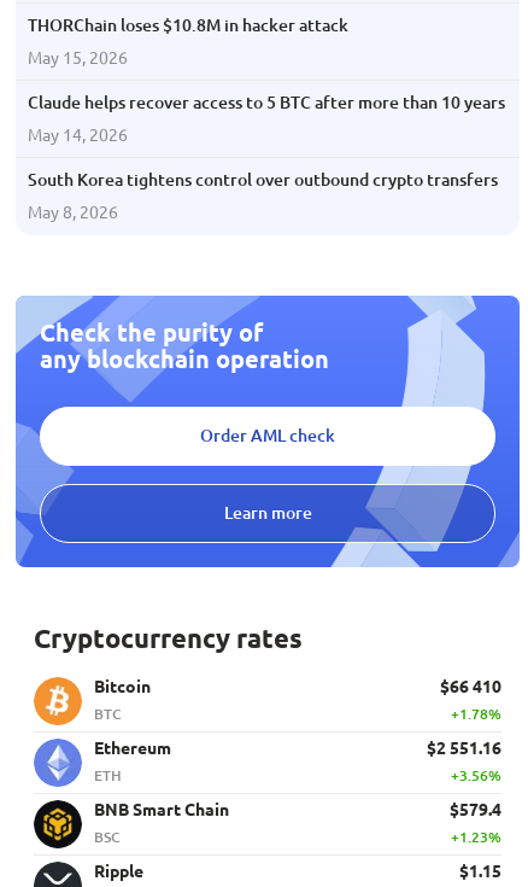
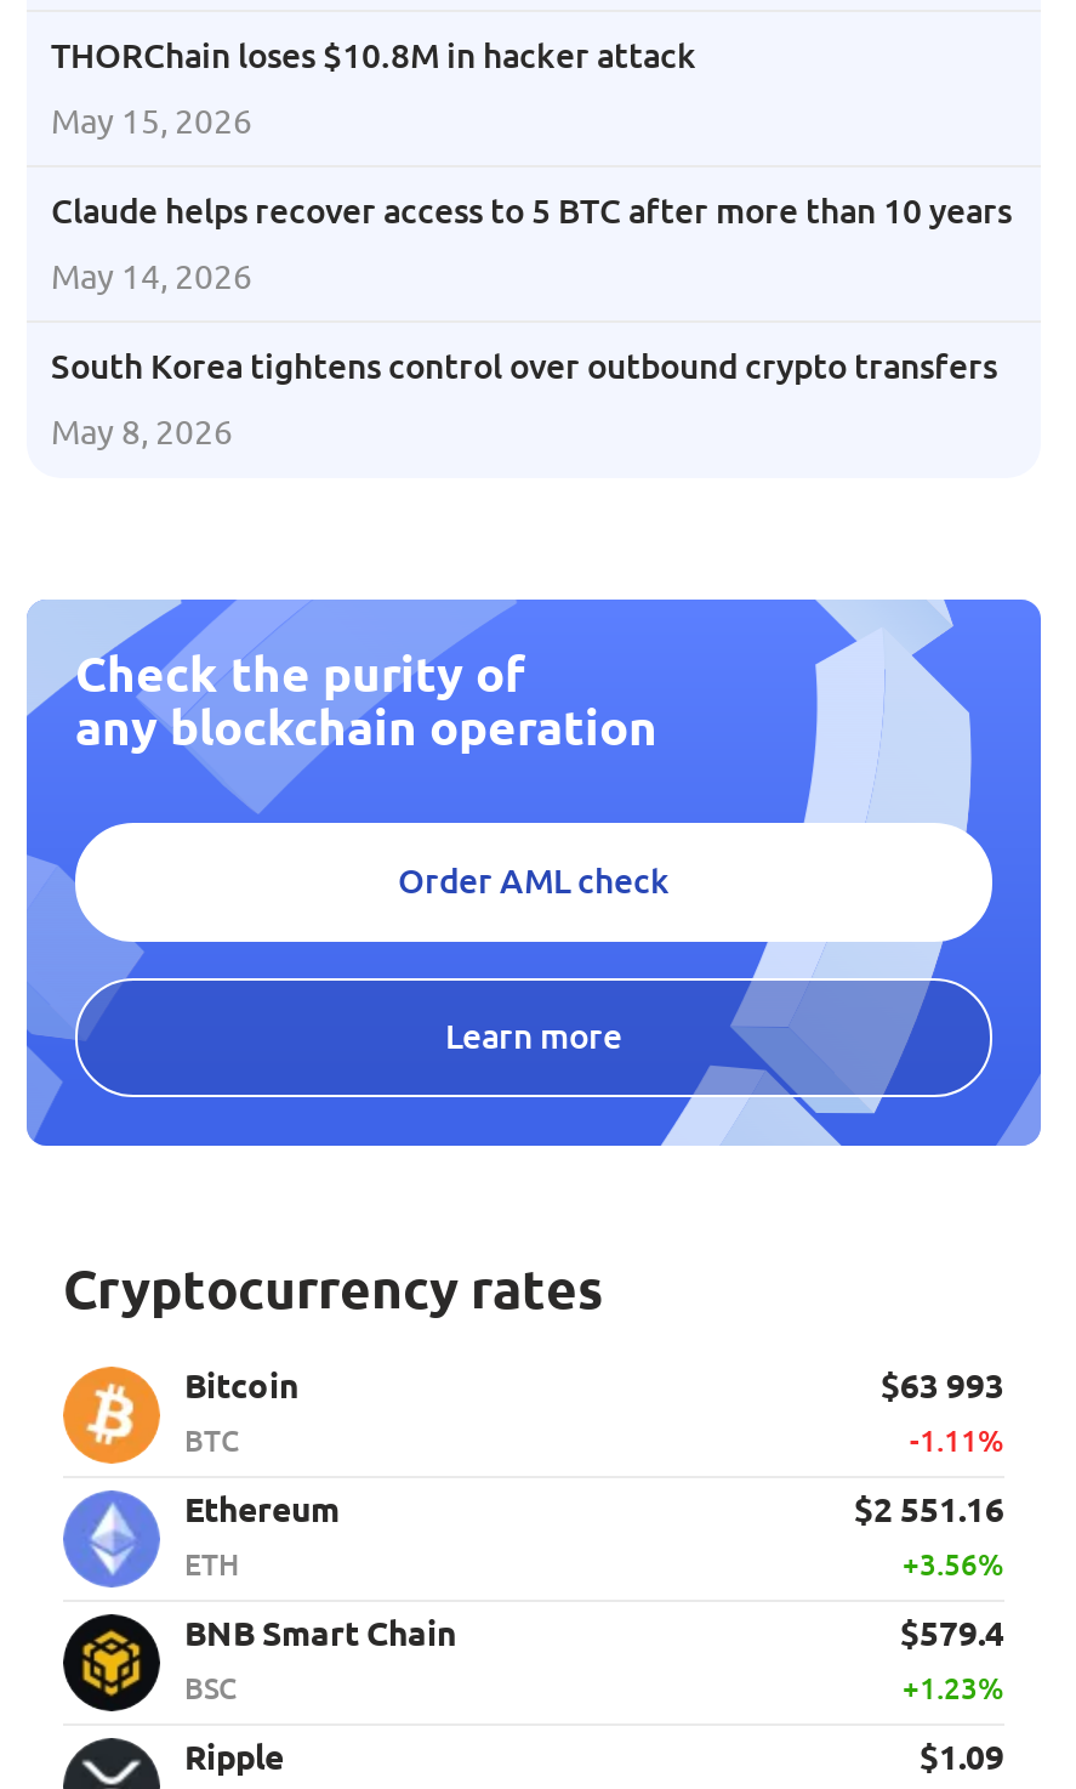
[440,677,501,696] $66 410 -> [881,1366,1004,1405] $63 993
[451,706,501,722] +1.78% -> [910,1426,1004,1457] -1.11%
[459,862,501,881] $1.15 -> [920,1738,1004,1777] $1.09

